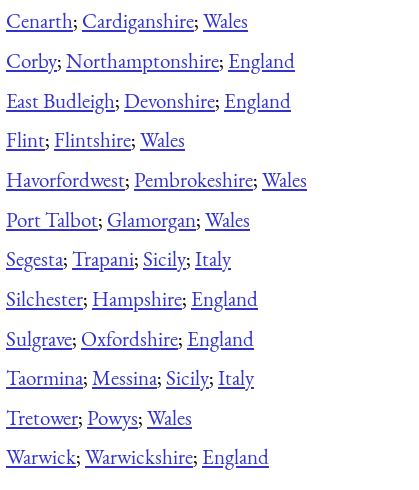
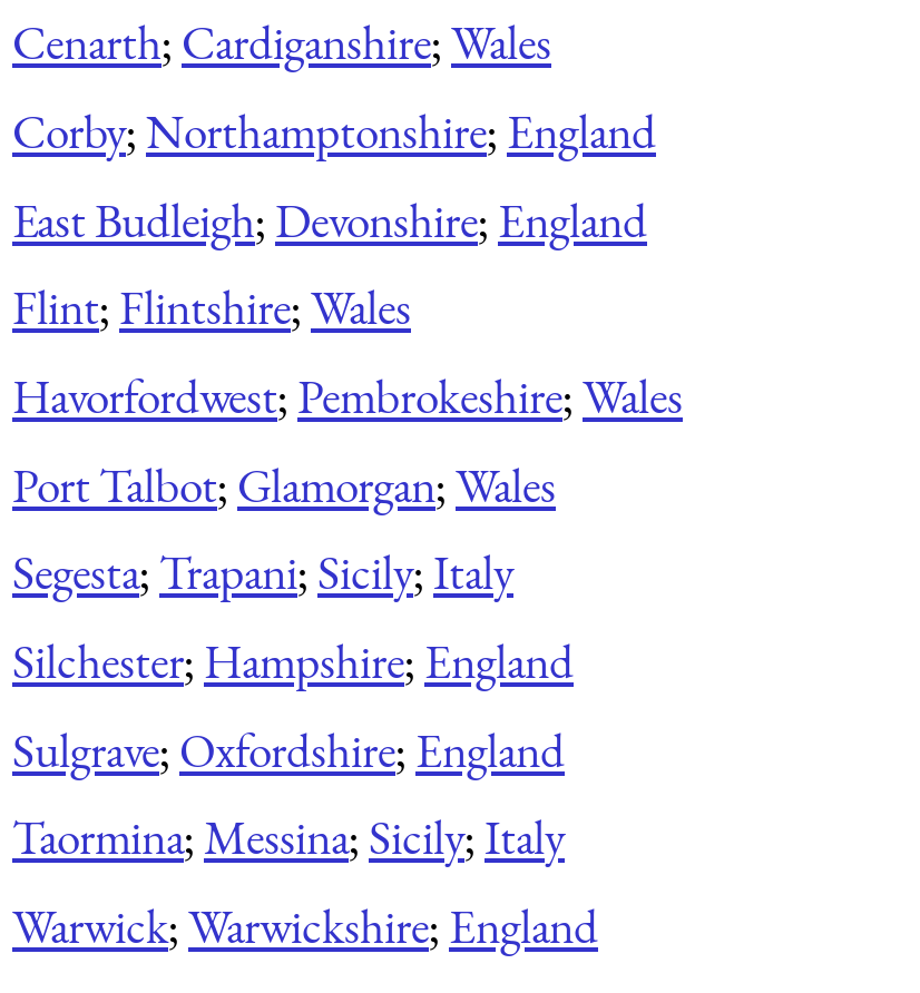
[6,404,192,431] Tretower; Powys; Wales -> none

